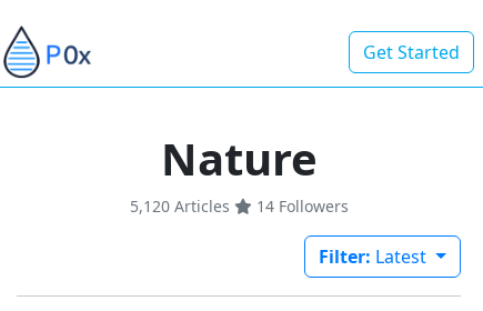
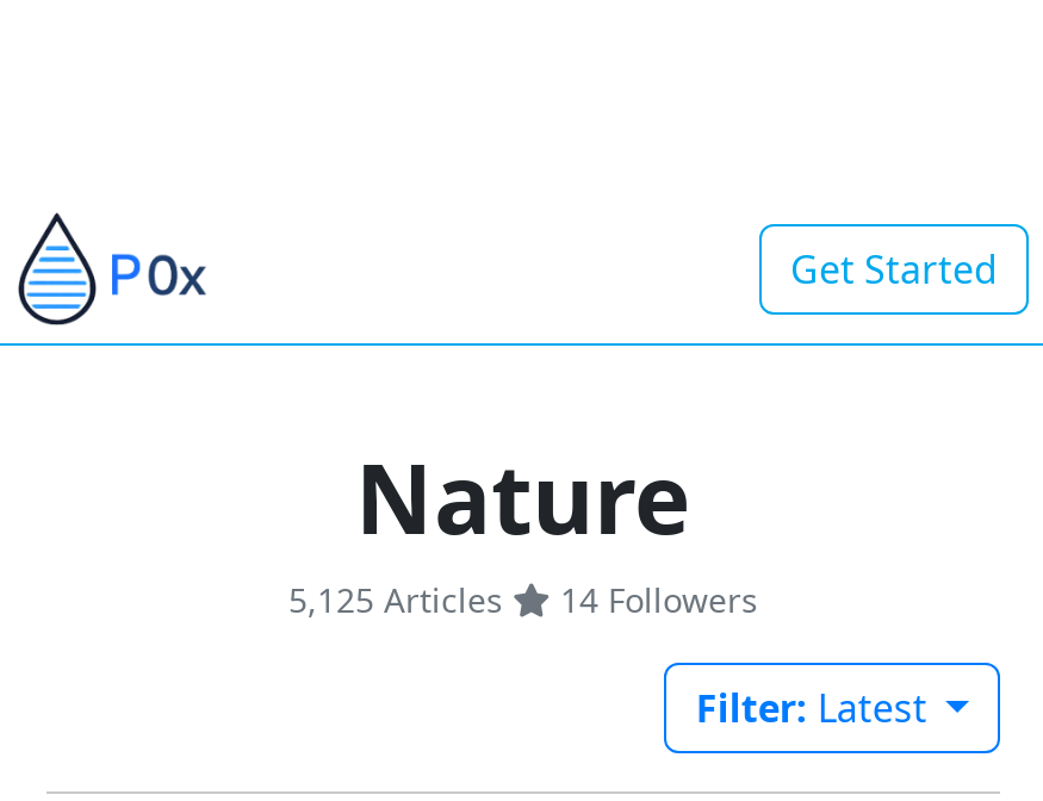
[129,195,348,216] 5,120 Articles 14 Followers -> [288,576,758,621] 5,125 Articles 14 Followers

